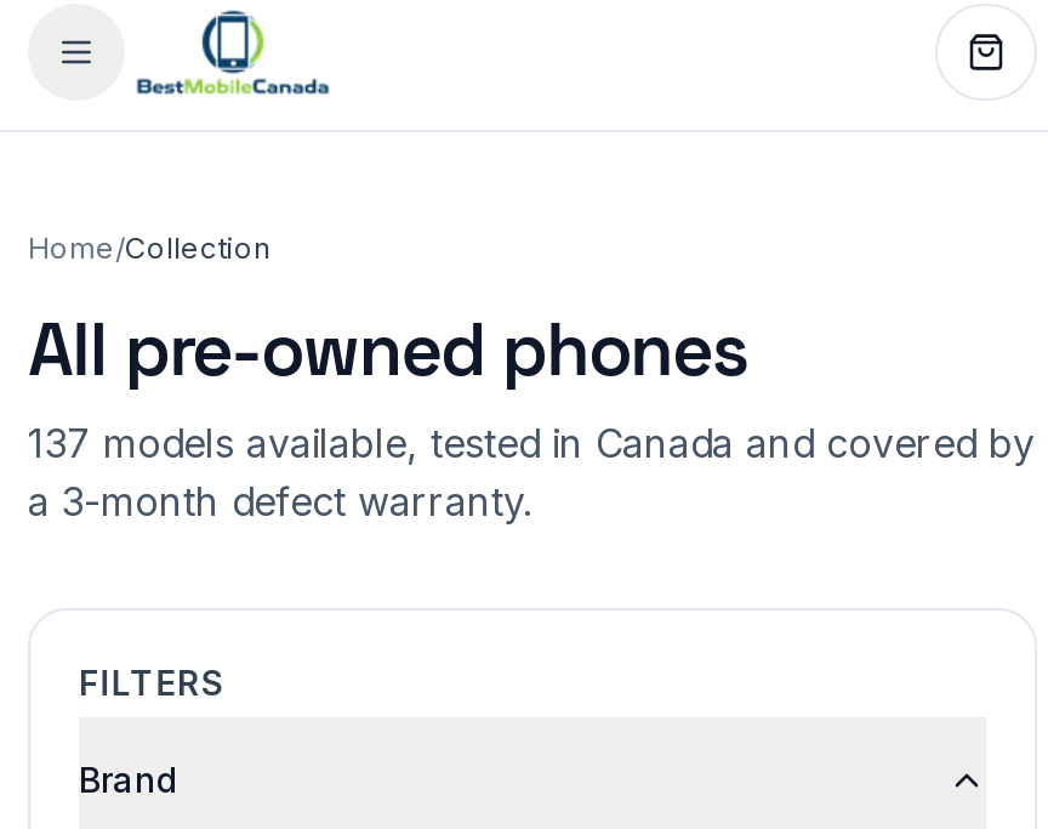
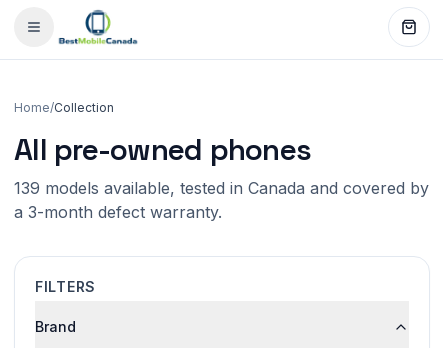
[28,419,1035,467] 137 models available, tested in Canada and covered by -> [14,178,429,198] 139 models available, tested in Canada and covered by

